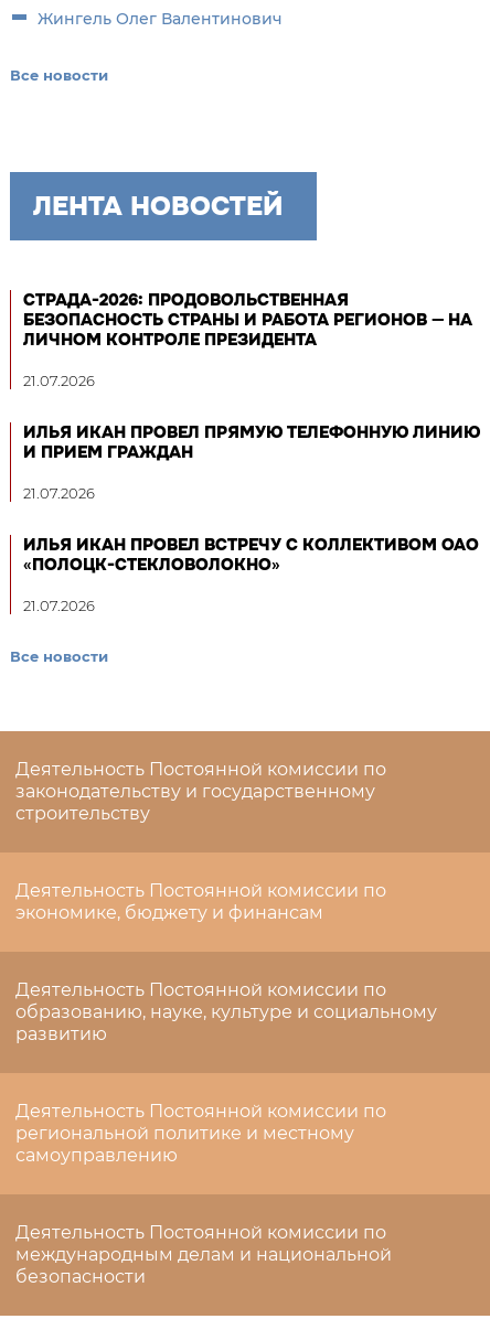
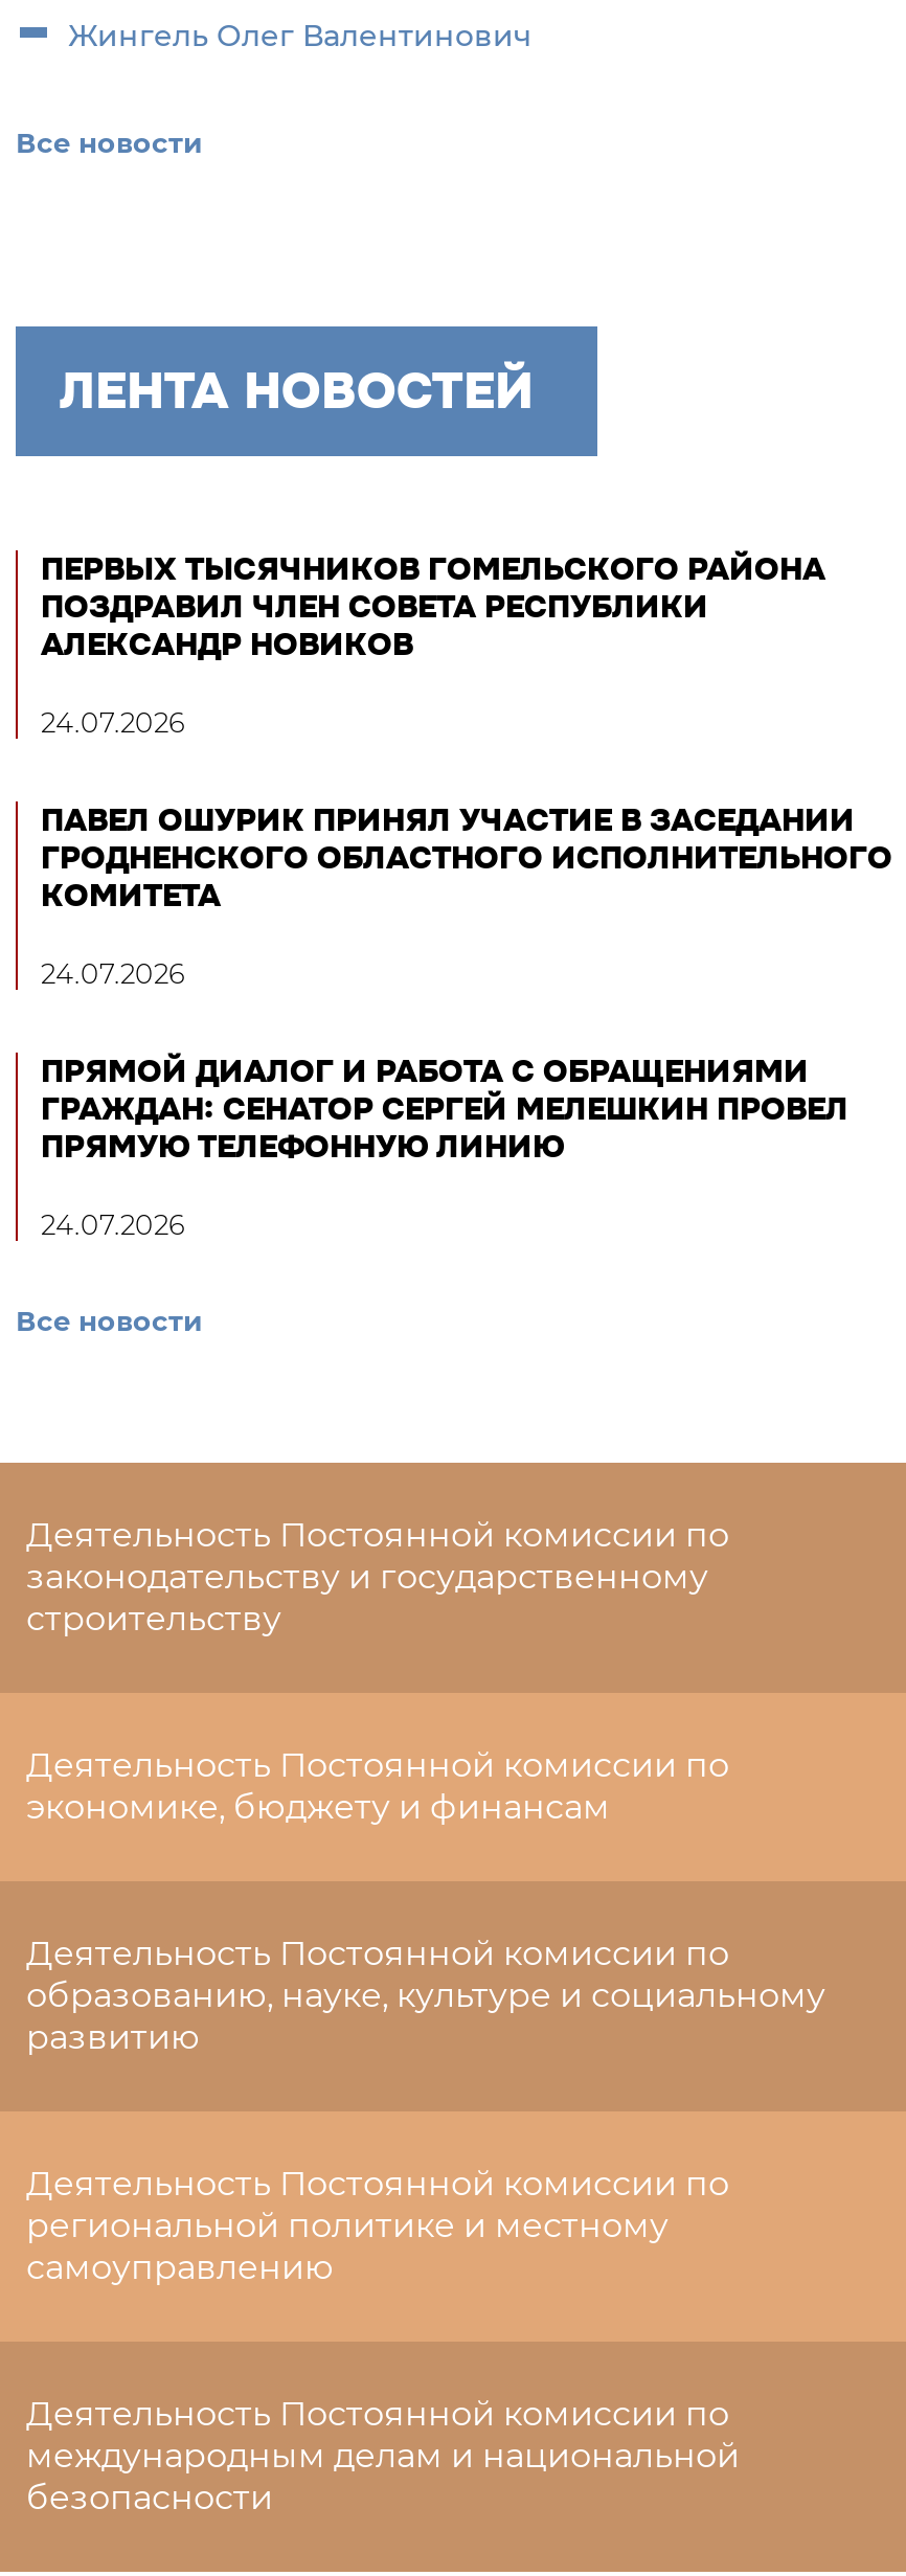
[23,289,472,351] СТРАДА-2026: ПРОДОВОЛЬСТВЕННАЯ | БЕЗОПАСНОСТЬ СТРАНЫ И РАБОТА РЕГИОНОВ — НА | ЛИЧНОМ КОНТРОЛЕ ПРЕЗИДЕНТА -> [41,548,825,665] ПЕРВЫХ ТЫСЯЧНИКОВ ГОМЕЛЬСКОГО РАЙОНА | ПОЗДРАВИЛ ЧЛЕН СОВЕТА РЕСПУБЛИКИ | АЛЕКСАНДР НОВИКОВ
[23,372,95,389] 21.07.2026 -> [41,705,185,739] 24.07.2026
[23,421,480,463] ИЛЬЯ ИКАН ПРОВЕЛ ПРЯМУЮ ТЕЛЕФОННУЮ ЛИНИЮ | И ПРИЕМ ГРАЖДАН -> [41,799,892,917] ПАВЕЛ ОШУРИК ПРИНЯЛ УЧАСТИЕ В ЗАСЕДАНИИ | ГРОДНЕНСКОГО ОБЛАСТНОГО ИСПОЛНИТЕЛЬНОГО | КОМИТЕТА
[23,484,95,502] 21.07.2026 -> [41,956,185,990] 24.07.2026
[23,534,479,576] ИЛЬЯ ИКАН ПРОВЕЛ ВСТРЕЧУ С КОЛЛЕКТИВОМ ОАО | «ПОЛОЦК-СТЕКЛОВОЛОКНО» -> [41,1050,848,1168] ПРЯМОЙ ДИАЛОГ И РАБОТА С ОБРАЩЕНИЯМИ | ГРАЖДАН: СЕНАТОР СЕРГЕЙ МЕЛЕШКИН ПРОВЕЛ | ПРЯМУЮ ТЕЛЕФОННУЮ ЛИНИЮ
[23,597,95,614] 21.07.2026 -> [41,1207,185,1241] 24.07.2026

